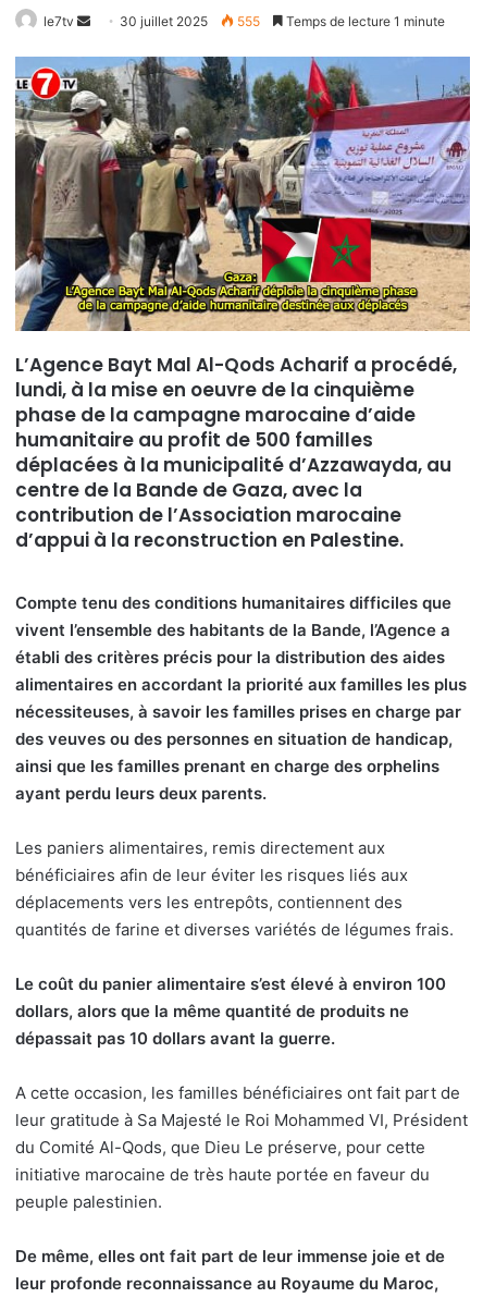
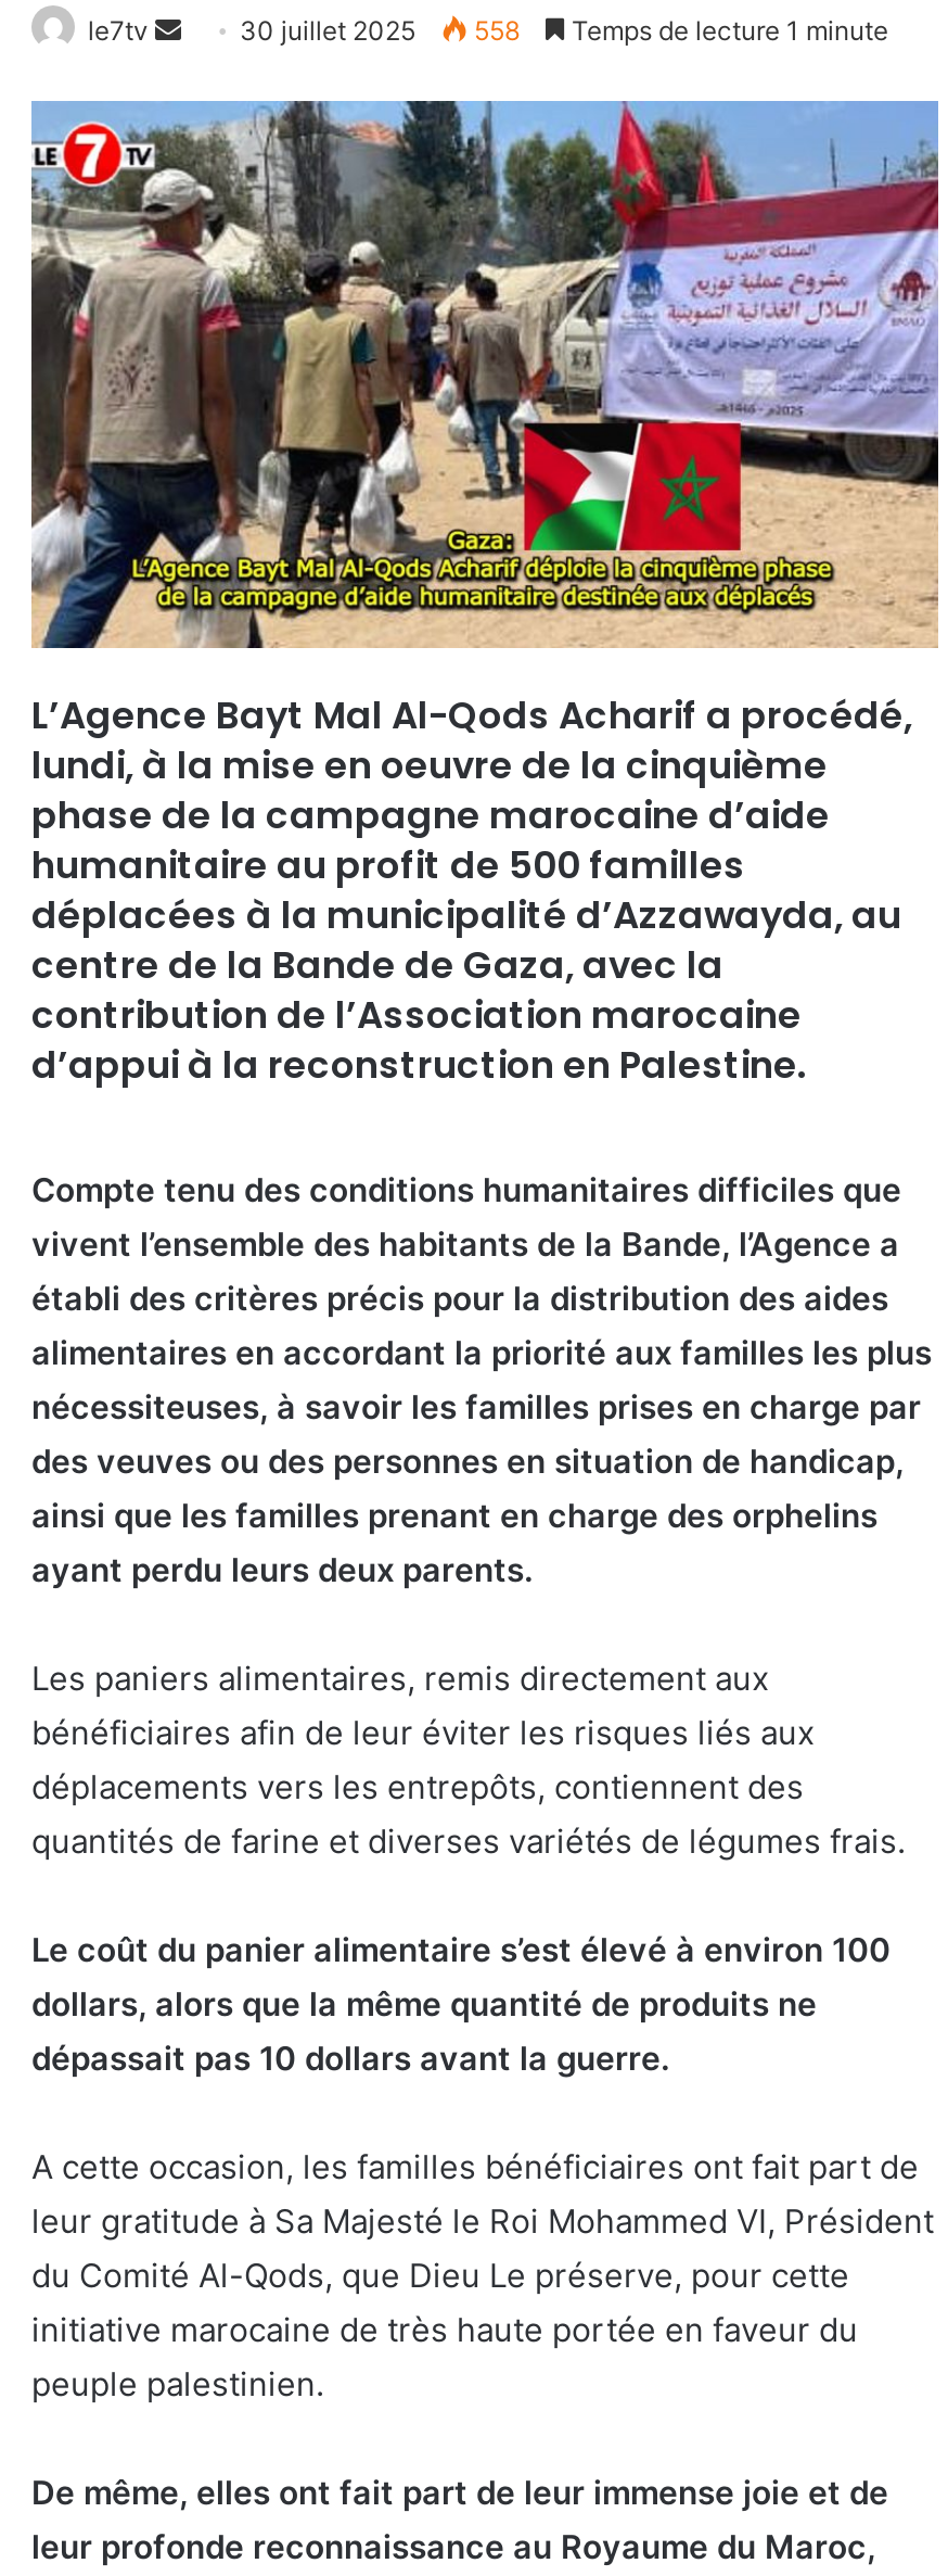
[234,13,260,29] 555 -> [467,14,520,47] 558

